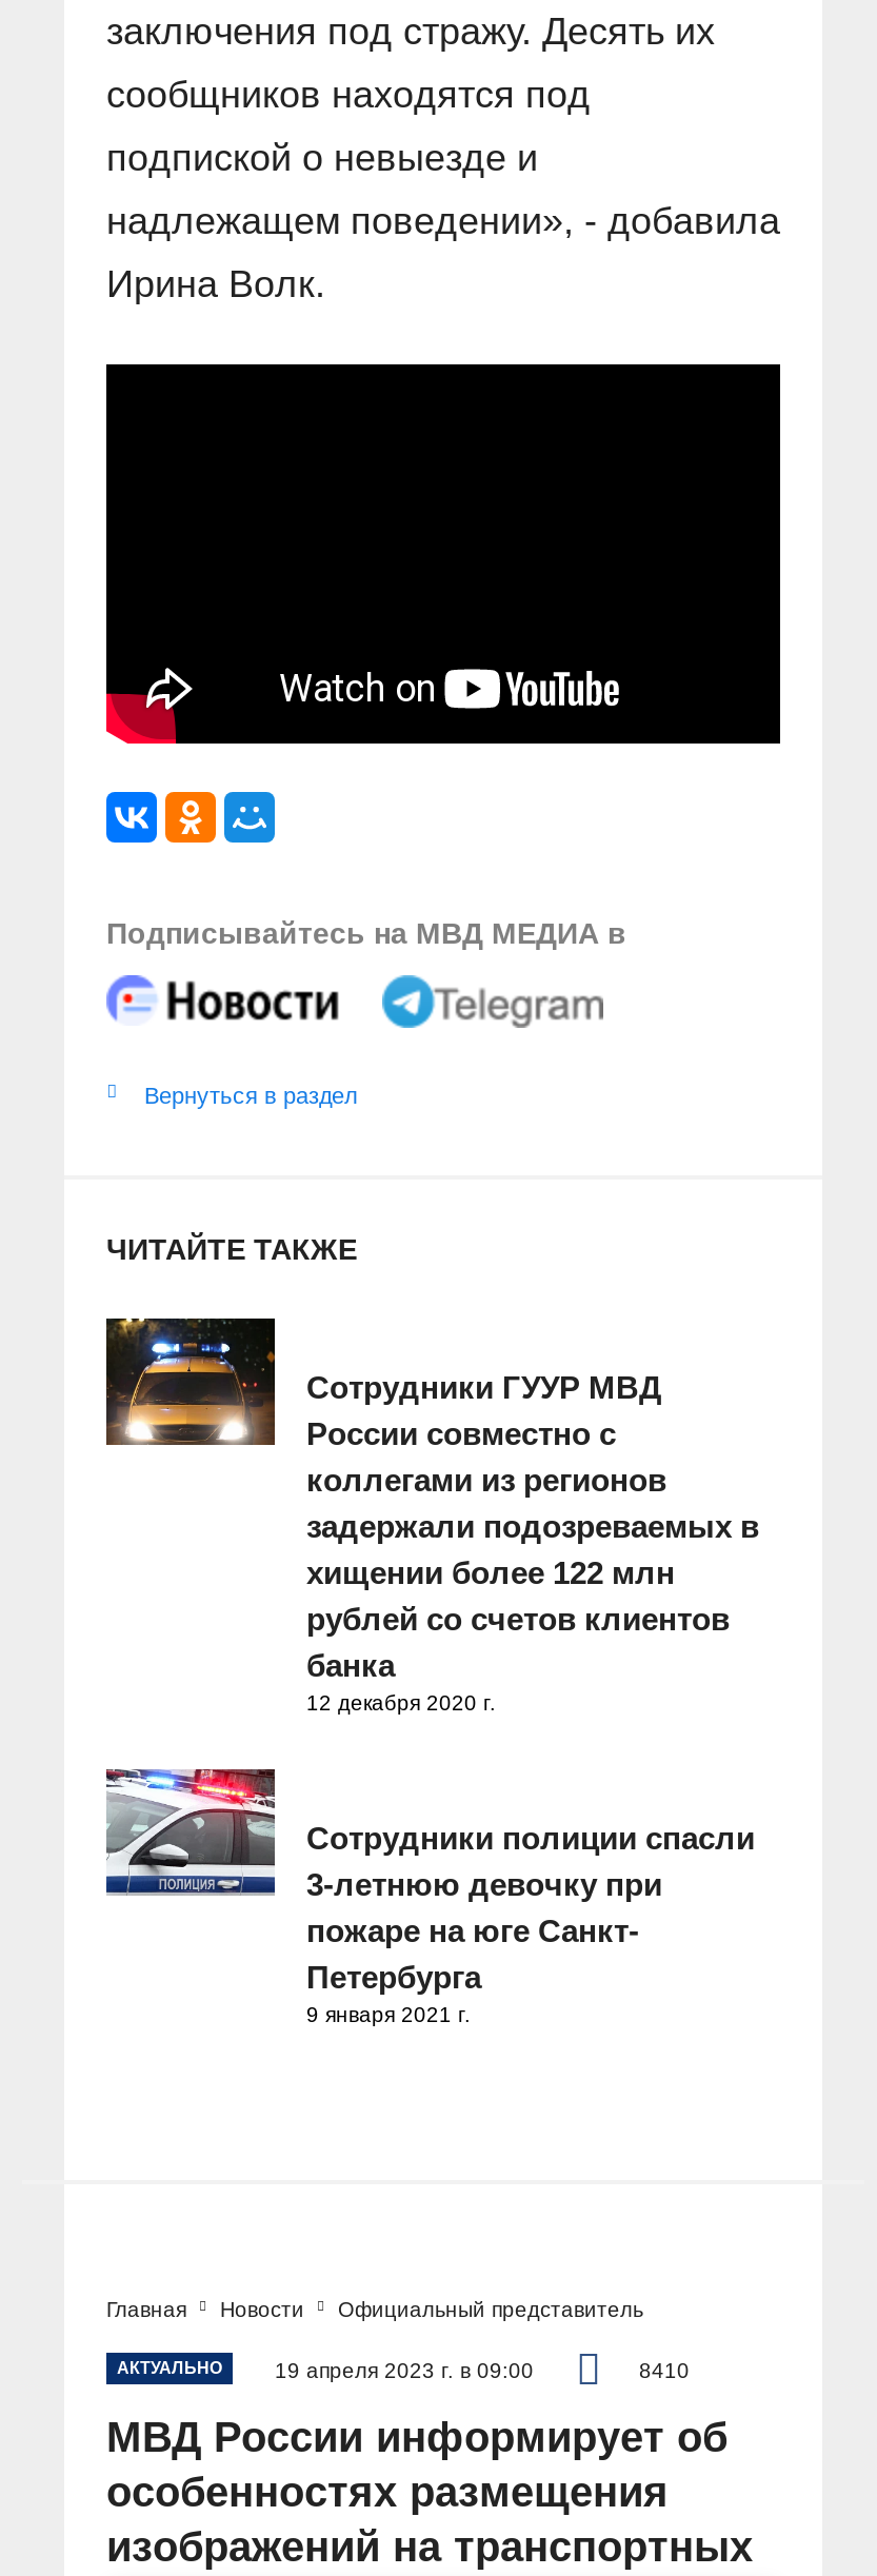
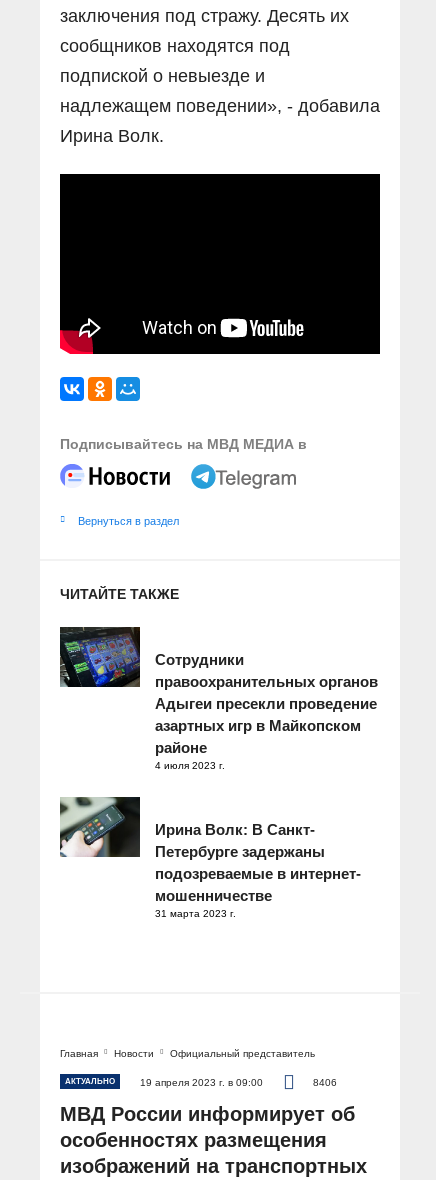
[106,1319,759,1715] [image] | Сотрудники ГУУР МВД | России совместно с | коллегами из регионов | задержали подозреваемых в | хищении более 122 млн | рублей со счетов клиентов | банка | 12 декабря 2020 г. -> [60,627,378,771] [image] | Сотрудники | правоохранительных органов | Адыгеи пресекли проведение | азартных игр в Майкопском | районе | 4 июля 2023 г.
[106,1767,755,2026] [image] | Сотрудники полиции спасли | 3-летнюю девочку при | пожаре на юге Санкт- | Петербурга | 9 января 2021 г. -> [59,796,361,919] [image] | Ирина Волк: В Санкт- | Петербурге задержаны | подозреваемые в интернет- | мошенничестве | 31 марта 2023 г.
[639,2359,690,2382] 8410 -> [313,1077,337,1088] 8406

